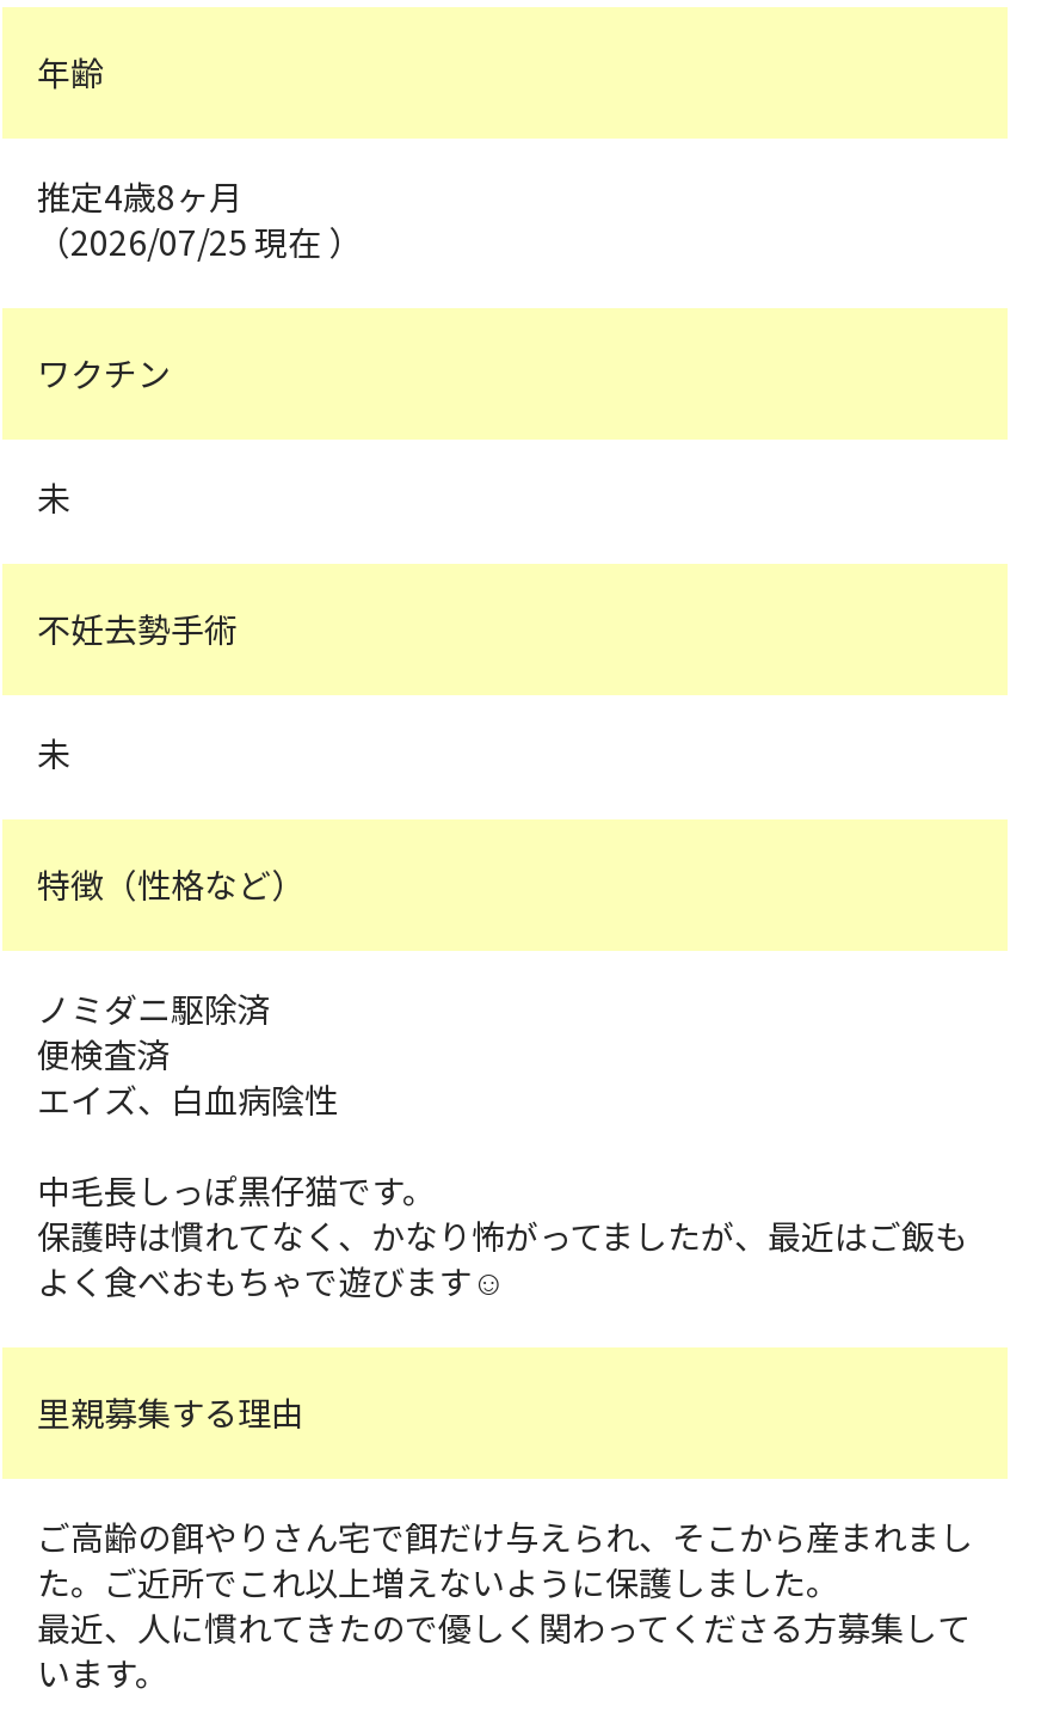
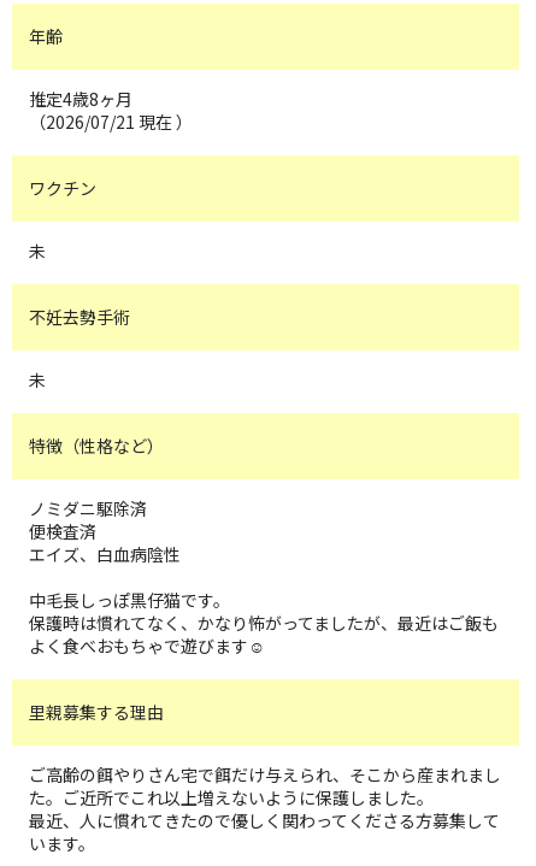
[37,217,361,265] （2026/07/25 現在 ） -> [29,109,193,133] （2026/07/21 現在 ）

